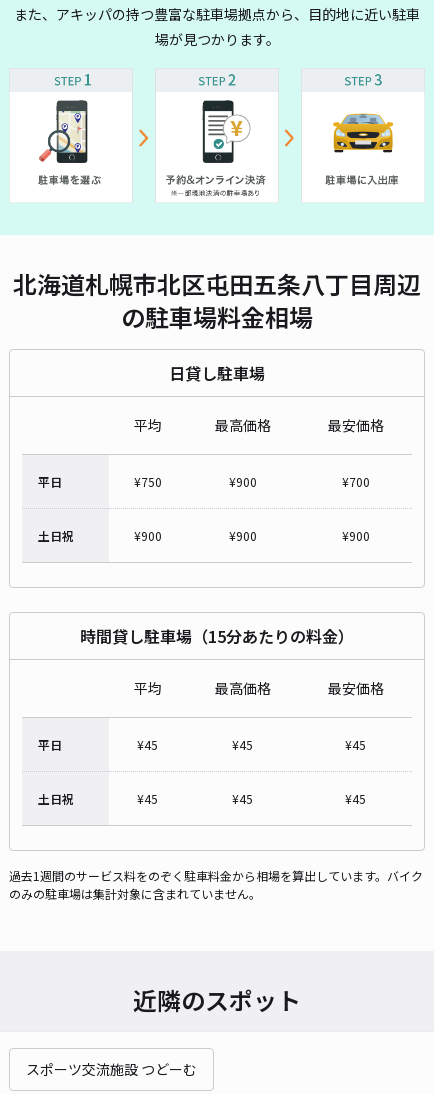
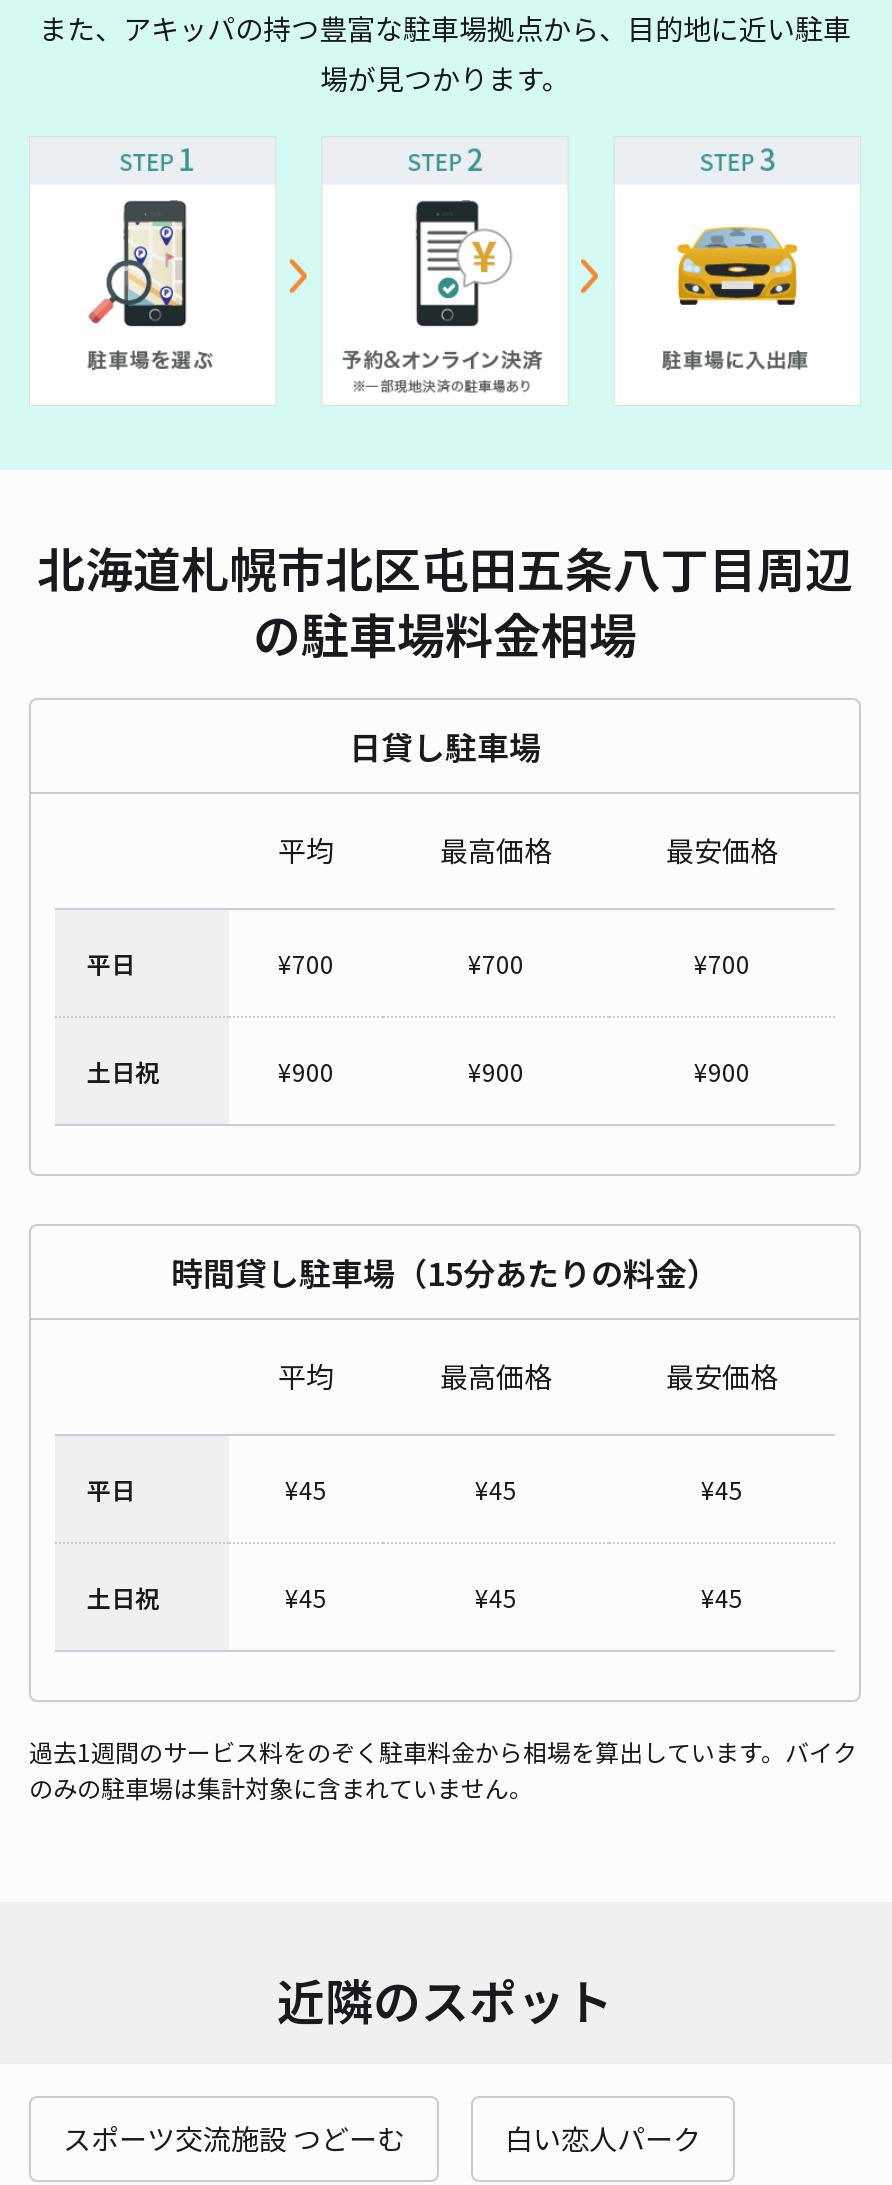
[133,473,161,490] ¥750 -> [278,946,334,980] ¥700
[228,473,256,490] ¥900 -> [468,946,524,980] ¥700
none -> [505,2118,701,2158] 白い恋人パーク

